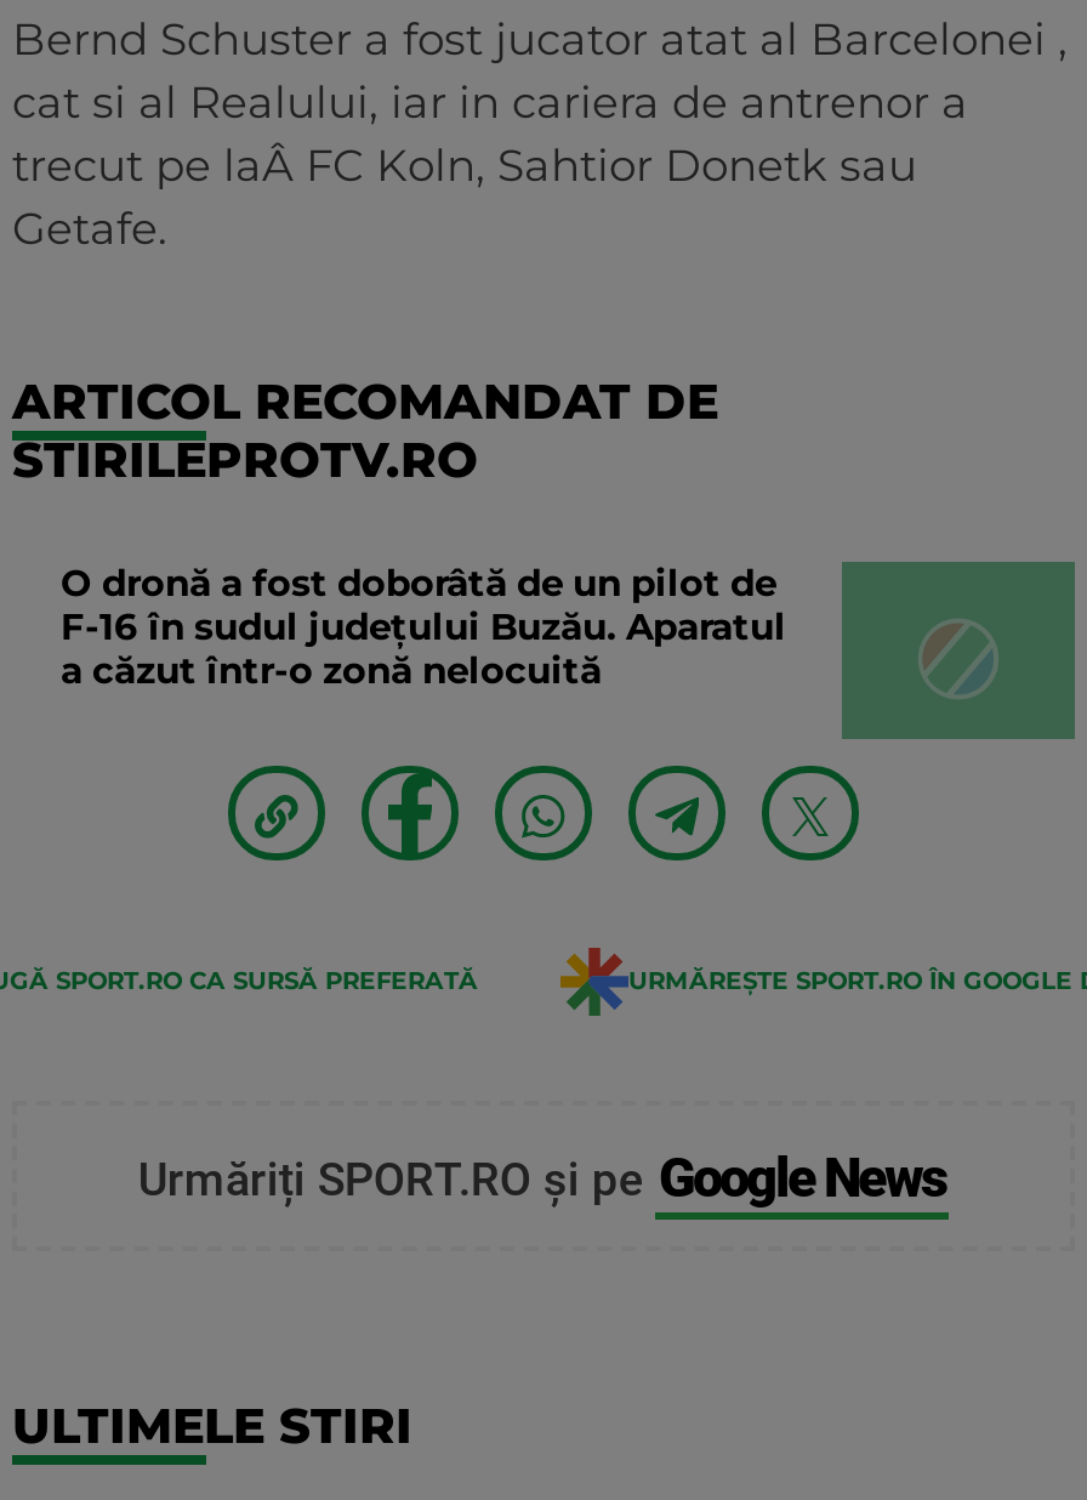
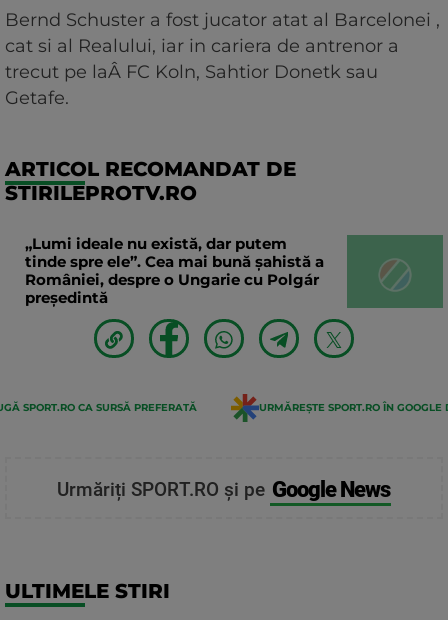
[61,559,786,692] O dronă a fost doborâtă de un pilot de | F-16 în sudul județului Buzău. Aparatul | a căzut într-o zonă nelocuită -> [25,234,324,307] „Lumi ideale nu există, dar putem | tinde spre ele”. Cea mai bună șahistă a | României, despre o Ungarie cu Polgár | președintă

